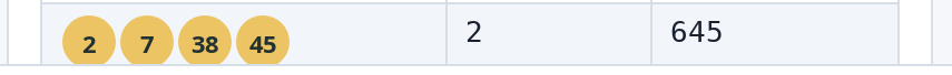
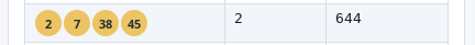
[670,17,724,50] 645 -> [335,10,362,27] 644

